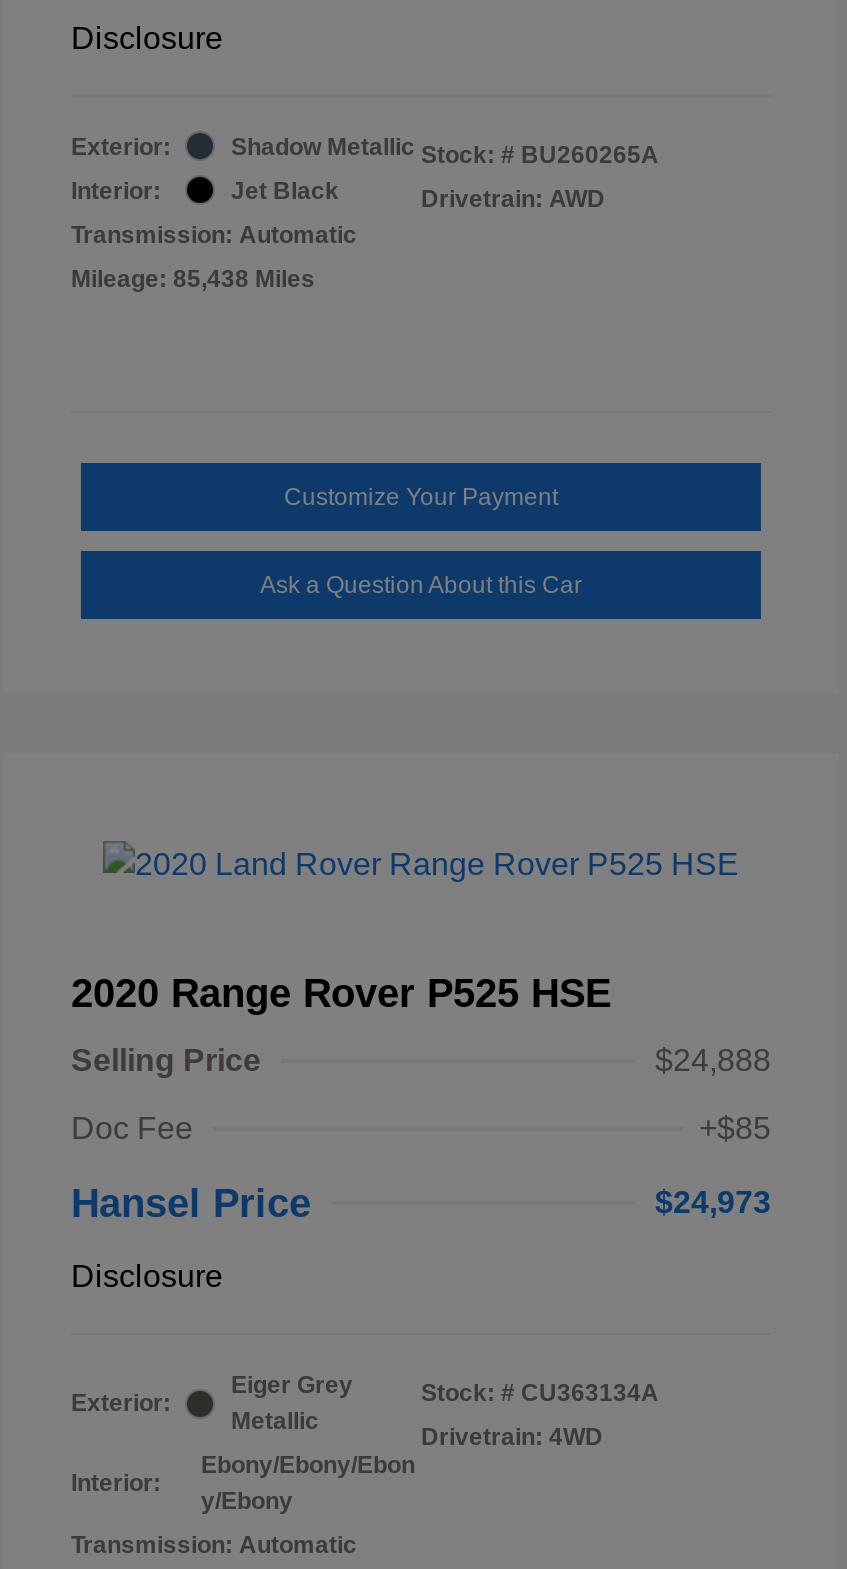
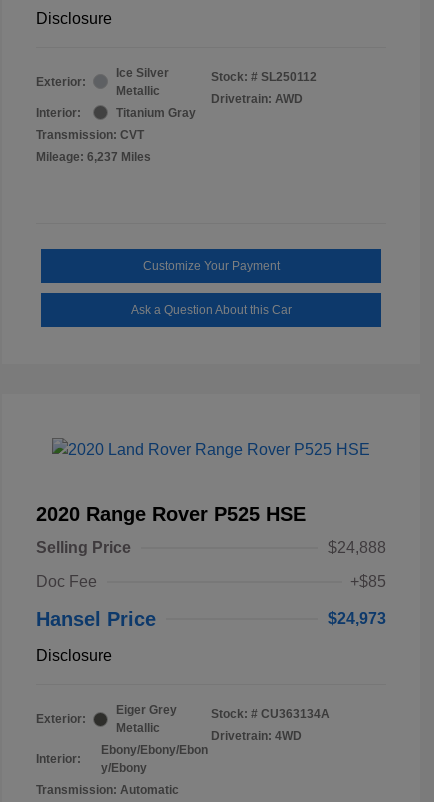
[231,132,415,160] Shadow Metallic -> [116,66,169,98] Ice Silver | Metallic
[421,140,659,168] Stock: # BU260265A -> [211,70,317,84] Stock: # SL250112
[231,176,339,204] Jet Black -> [116,106,196,120] Titanium Gray
[71,220,357,248] Transmission: Automatic -> [36,128,144,142] Transmission: CVT
[71,264,315,292] Mileage: 85,438 Miles -> [36,150,151,164] Mileage: 6,237 Miles

